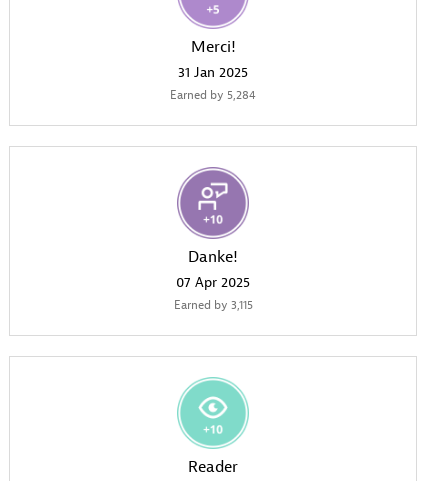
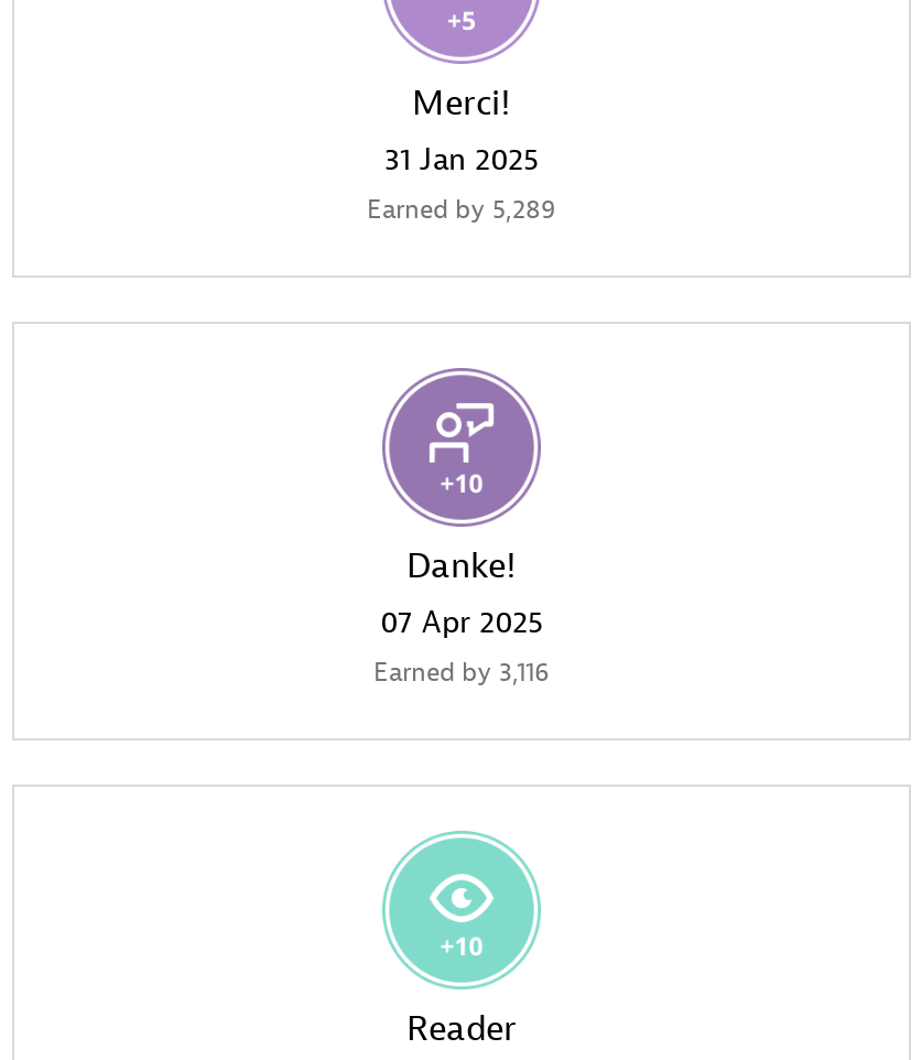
[170,87,256,103] Earned by 5,284 -> [367,192,556,227] Earned by 5,289
[173,297,252,313] Earned by 3,115 -> [373,655,550,690] Earned by 3,116

